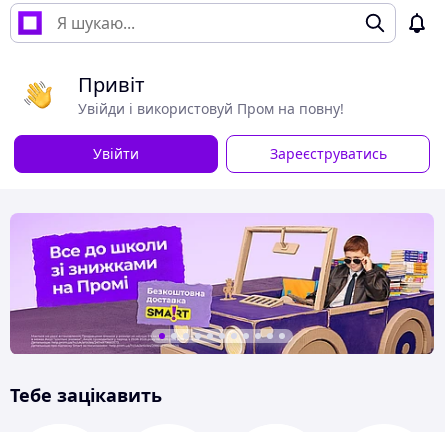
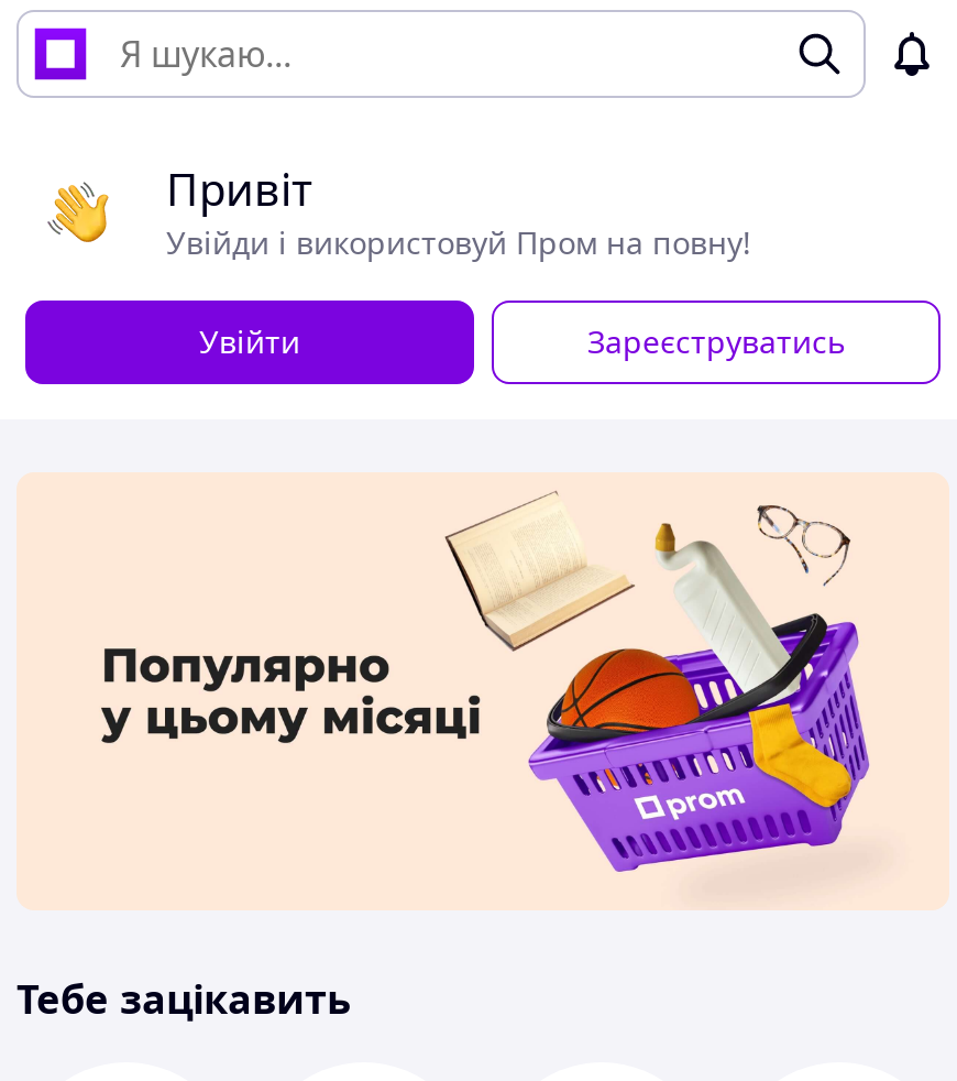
[9,213,435,355] [image] -> [19,474,947,908] [image]

